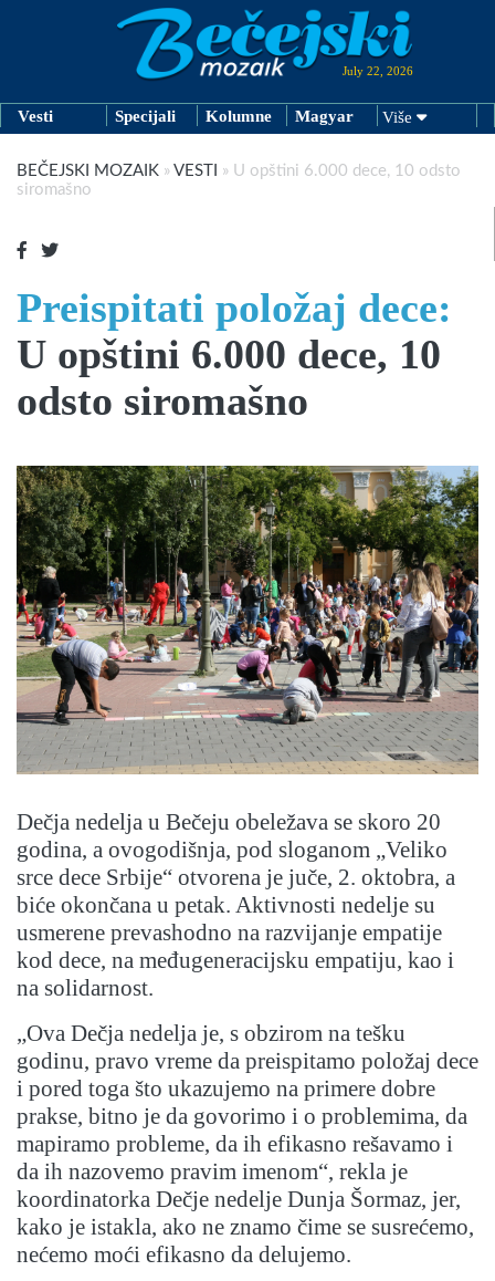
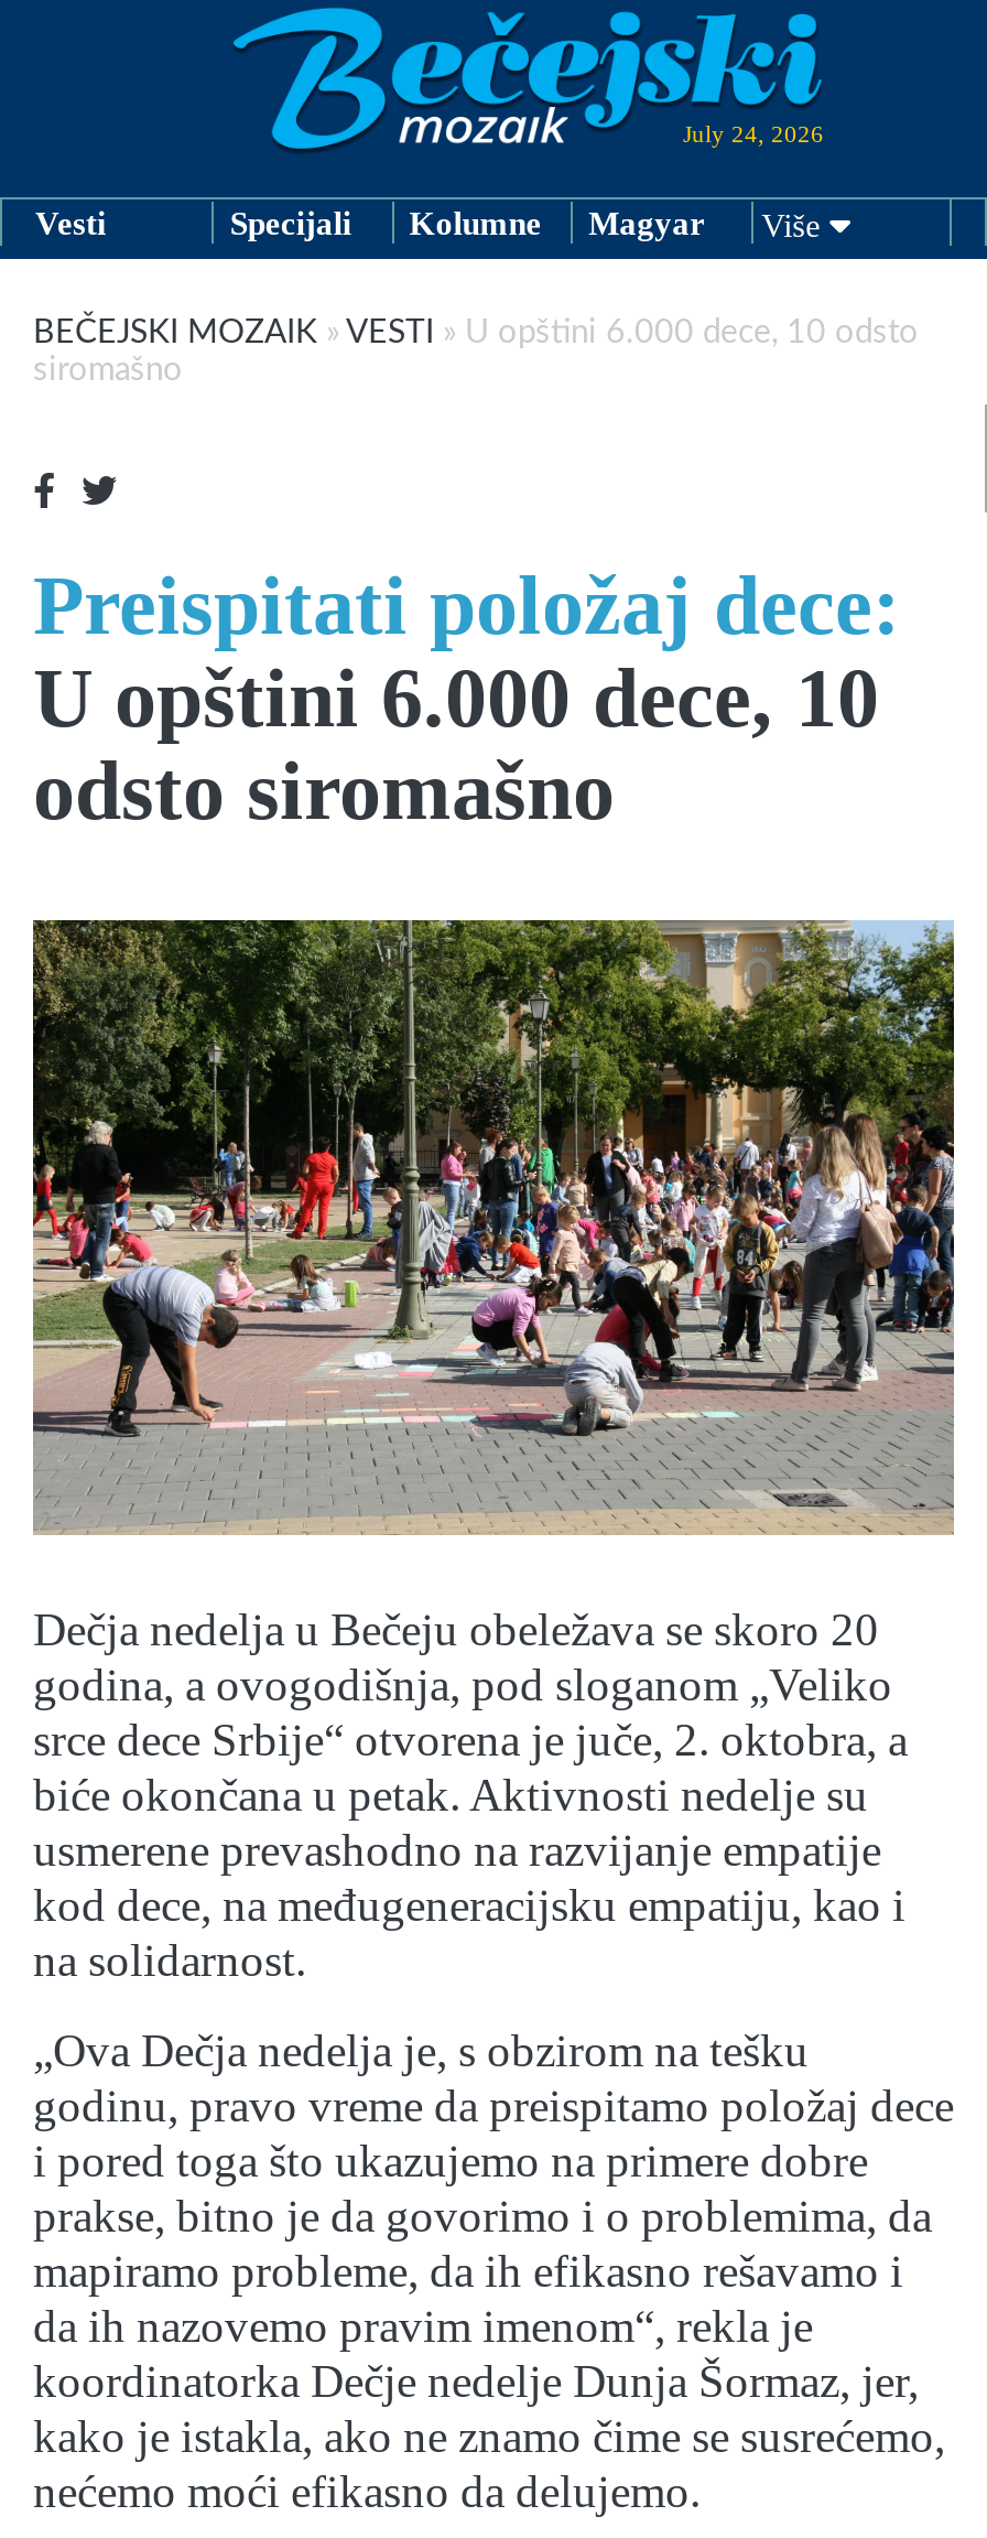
[343,64,413,77] July 22, 2026 -> [683,119,824,146] July 24, 2026

